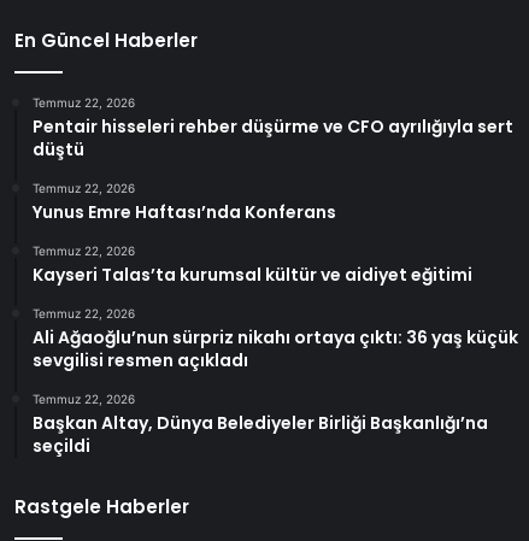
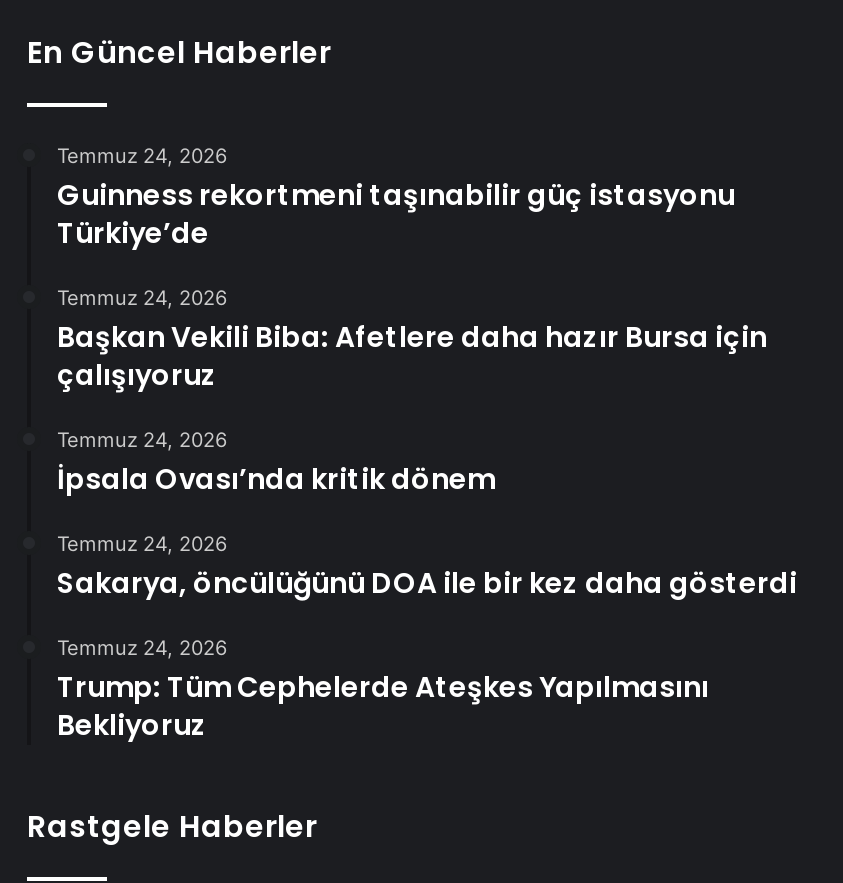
[33,95,513,162] Temmuz 22, 2026 | Pentair hisseleri rehber düşürme ve CFO ayrılığıyla sert | düştü -> [57,143,735,253] Temmuz 24, 2026 | Guinness rekortmeni taşınabilir güç istasyonu | Türkiye’de
[33,181,336,224] Temmuz 22, 2026 | Yunus Emre Haftası’nda Konferans -> [57,285,767,395] Temmuz 24, 2026 | Başkan Vekili Biba: Afetlere daha hazır Bursa için | çalışıyoruz
[33,244,472,287] Temmuz 22, 2026 | Kayseri Talas’ta kurumsal kültür ve aidiyet eğitimi -> [57,427,495,499] Temmuz 24, 2026 | İpsala Ovası’nda kritik dönem
[33,306,518,372] Temmuz 22, 2026 | Ali Ağaoğlu’nun sürpriz nikahı ortaya çıktı: 36 yaş küçük | sevgilisi resmen açıkladı -> [57,531,797,603] Temmuz 24, 2026 | Sakarya, öncülüğünü DOA ile bir kez daha gösterdi
[33,392,488,458] Temmuz 22, 2026 | Başkan Altay, Dünya Belediyeler Birliği Başkanlığı’na | seçildi -> [57,635,709,745] Temmuz 24, 2026 | Trump: Tüm Cephelerde Ateşkes Yapılmasını | Bekliyoruz

